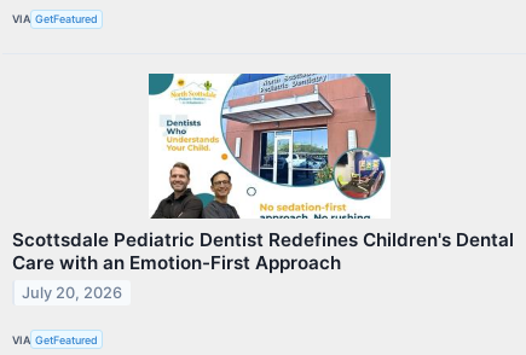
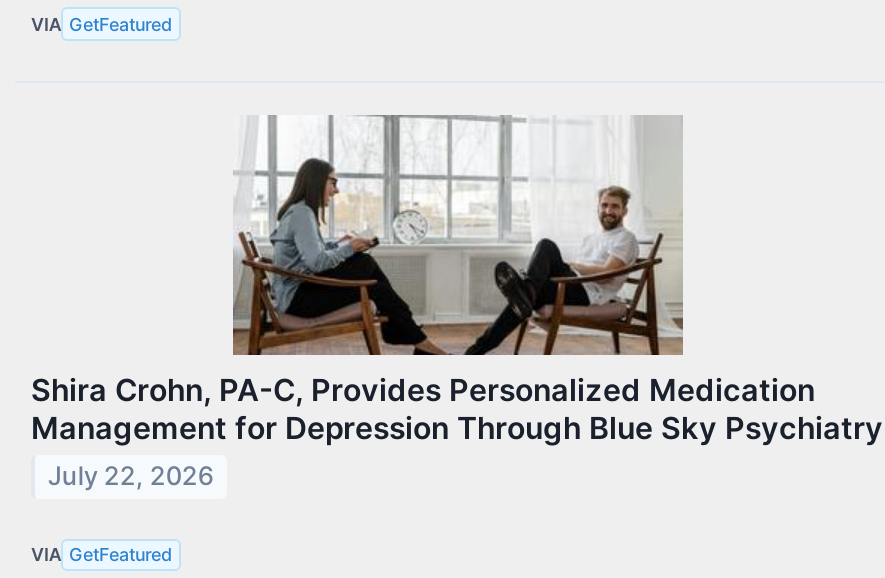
[12,72,514,302] [image] | Scottsdale Pediatric Dentist Redefines Children's Dental | Care with an Emotion-First Approach | July 20, 2026 -> [31,114,883,491] [image] | Shira Crohn, PA-C, Provides Personalized Medication | Management for Depression Through Blue Sky Psychiatry | July 22, 2026

